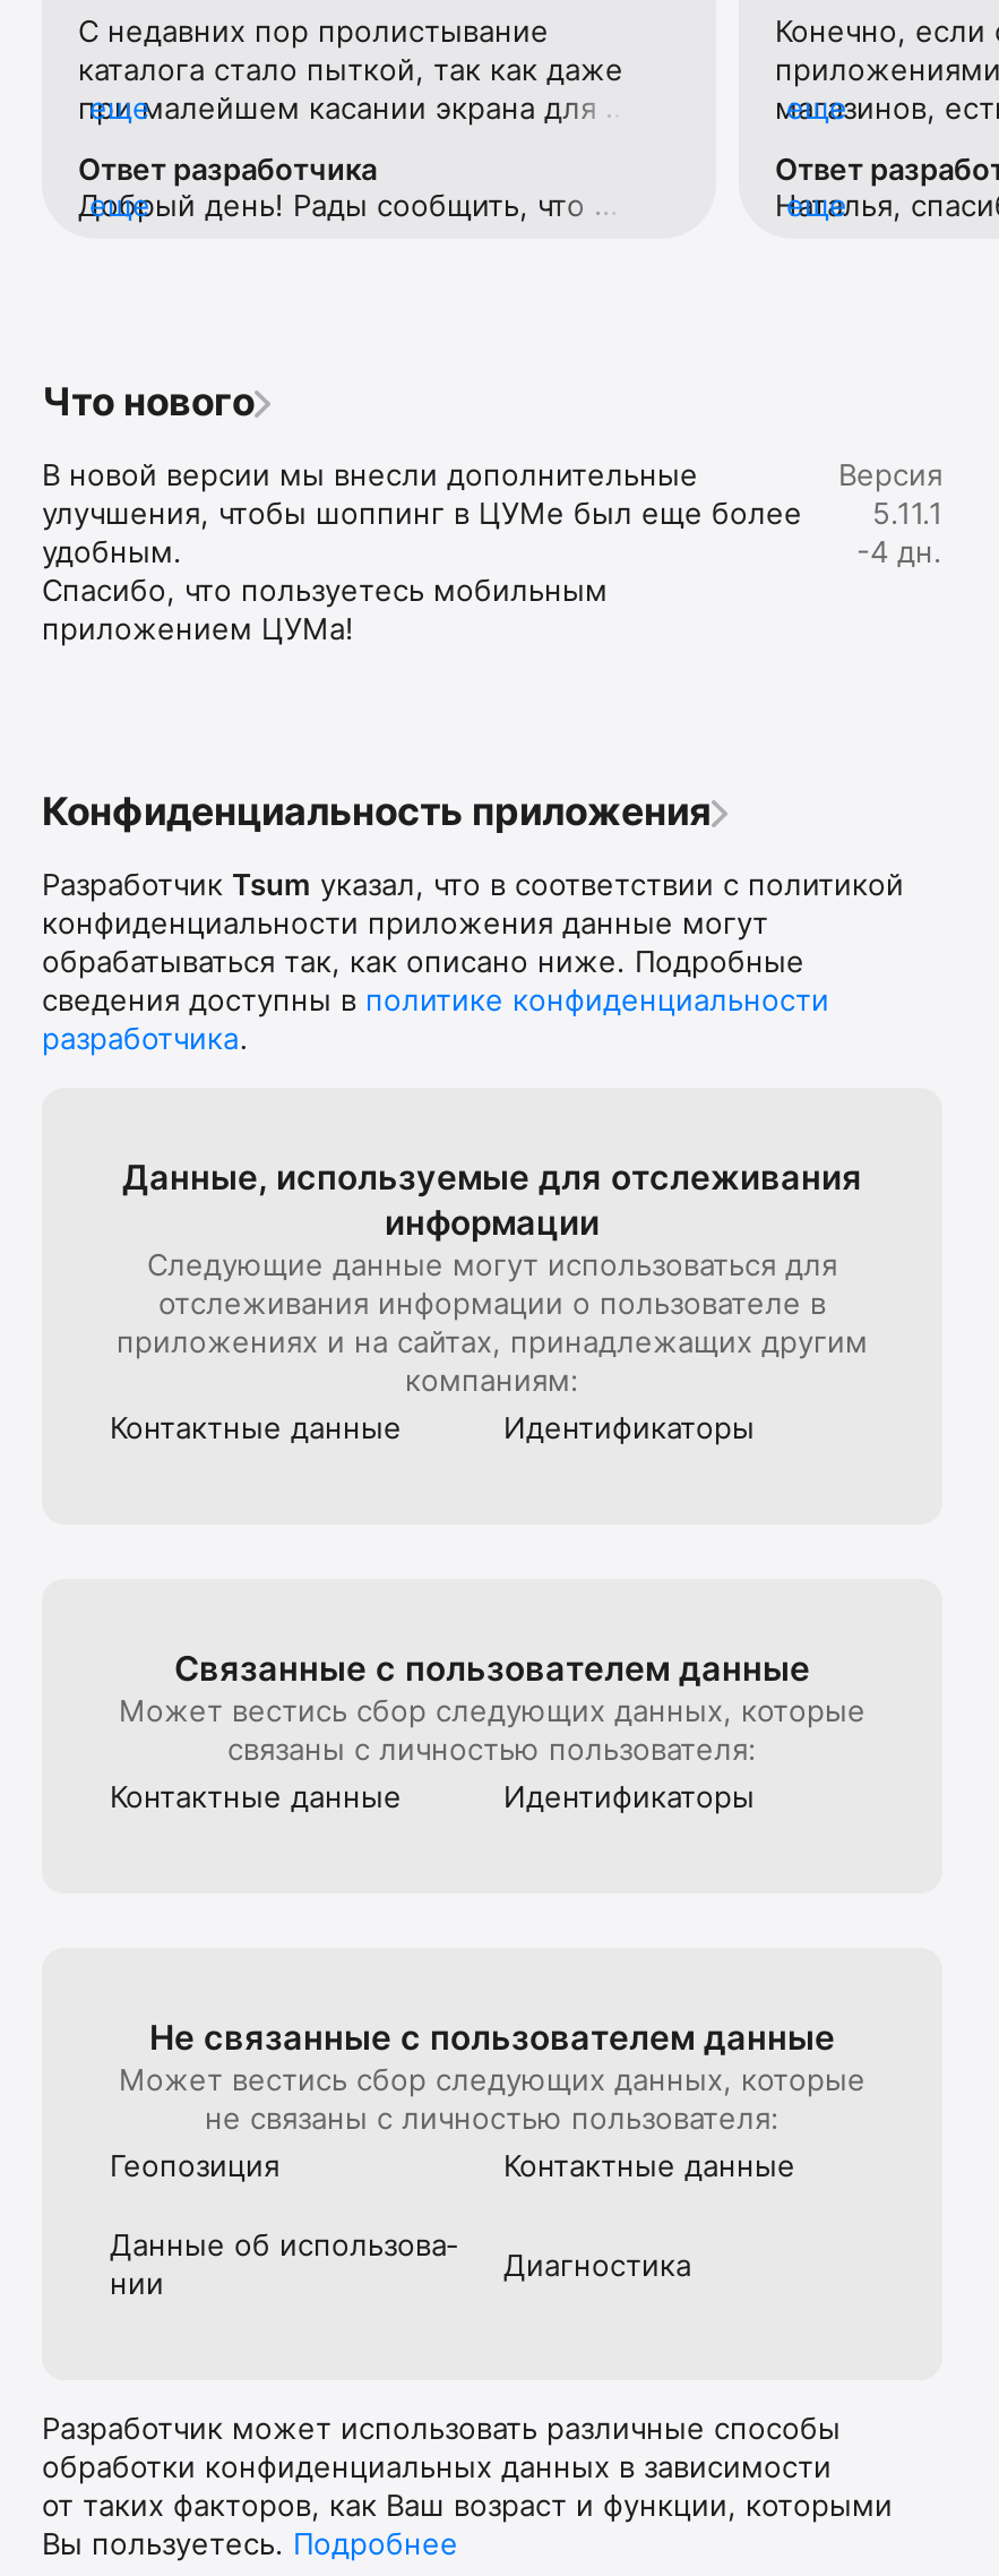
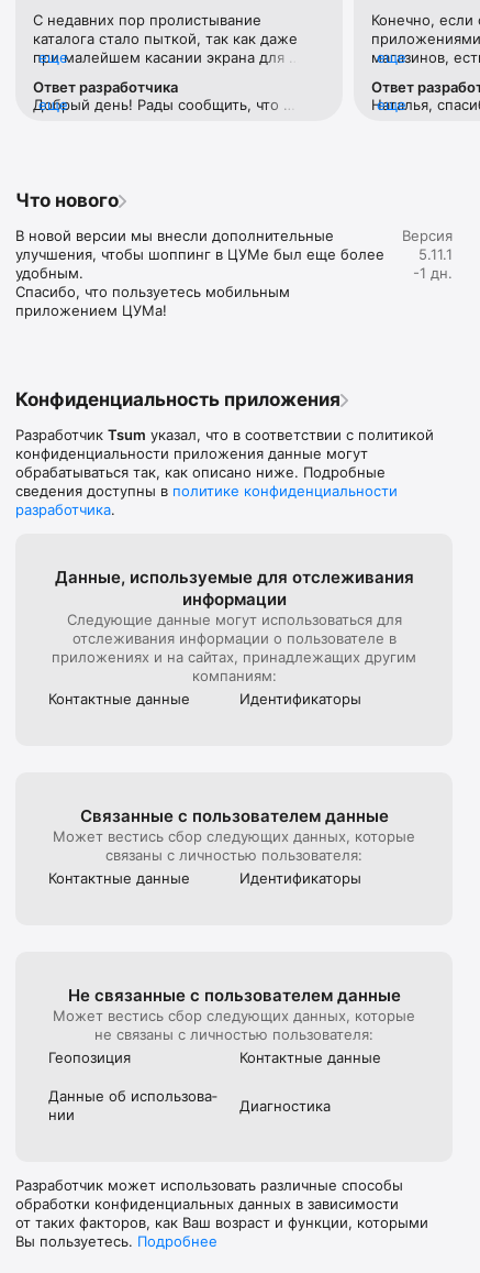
[856,533,942,570] -4 дн. -> [413,264,453,282] -1 дн.

